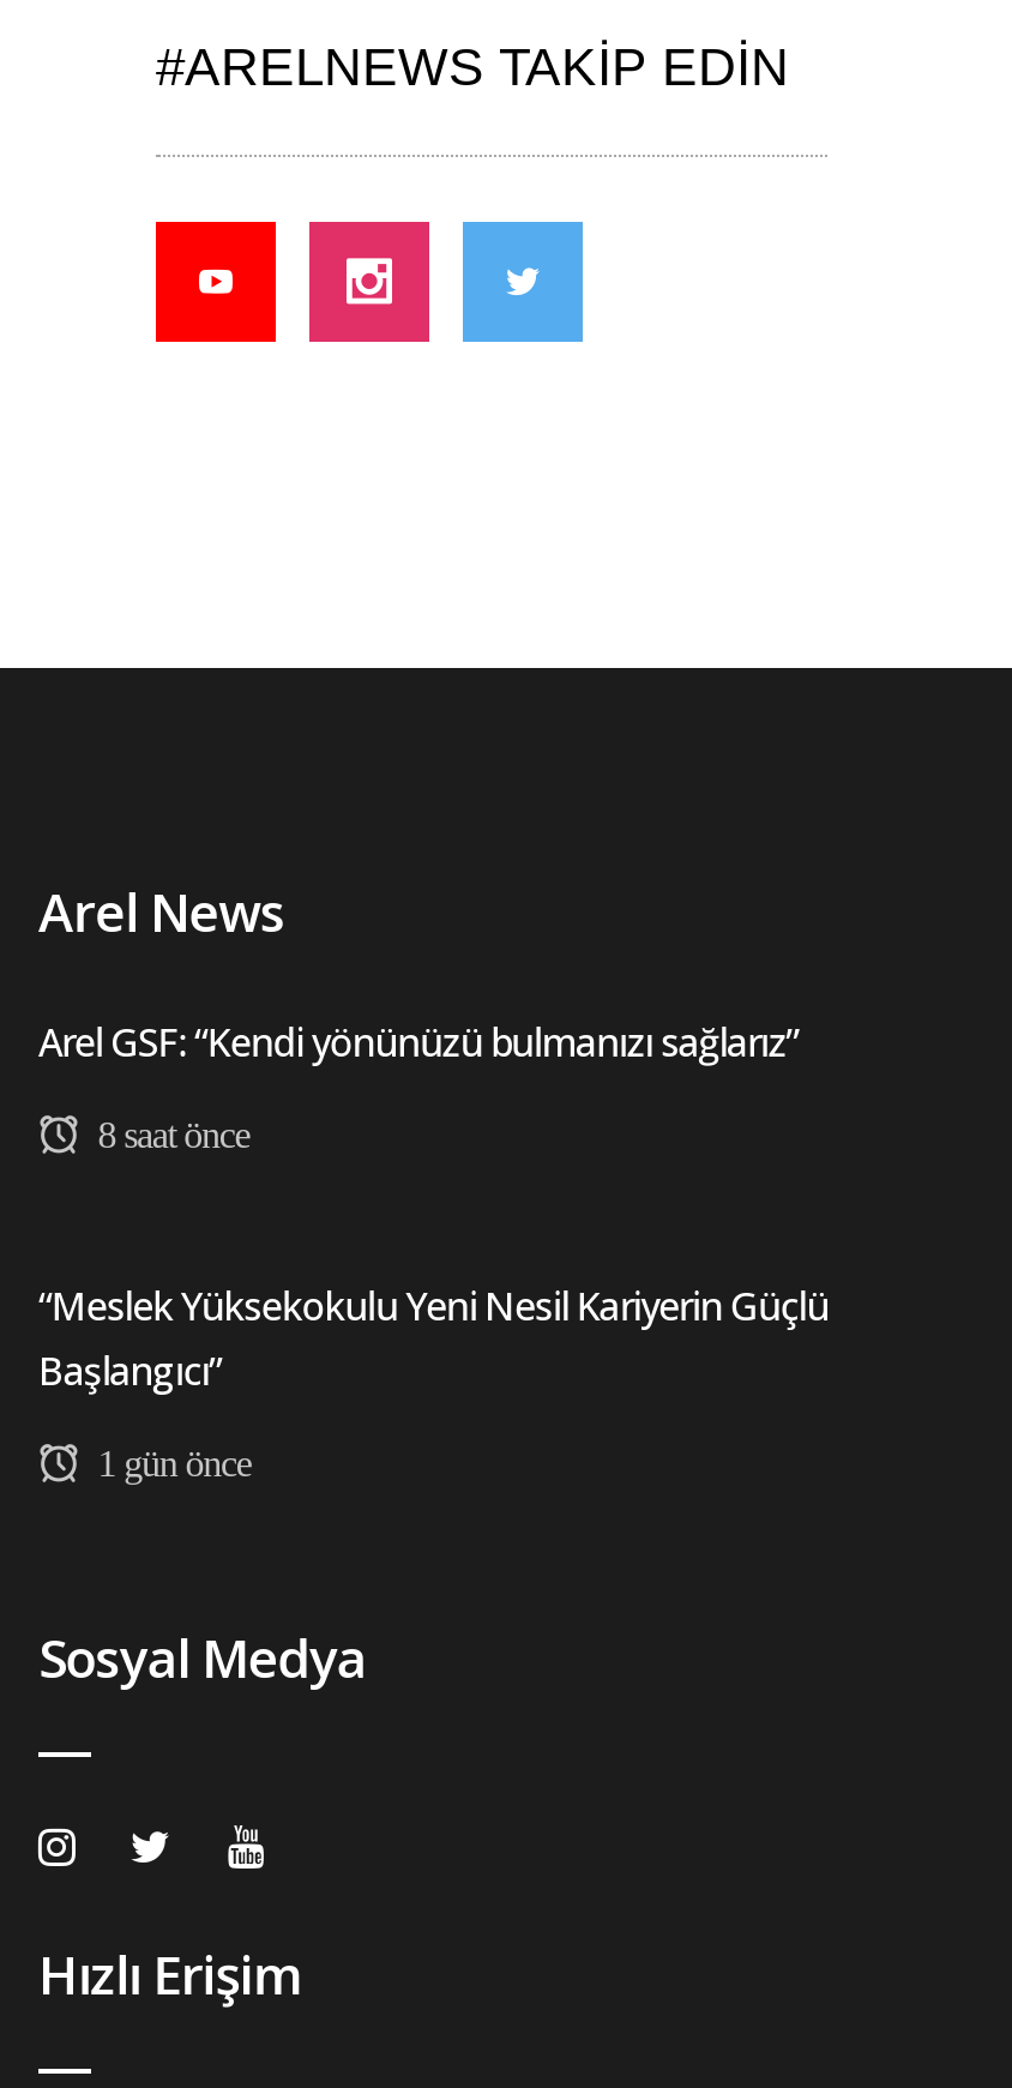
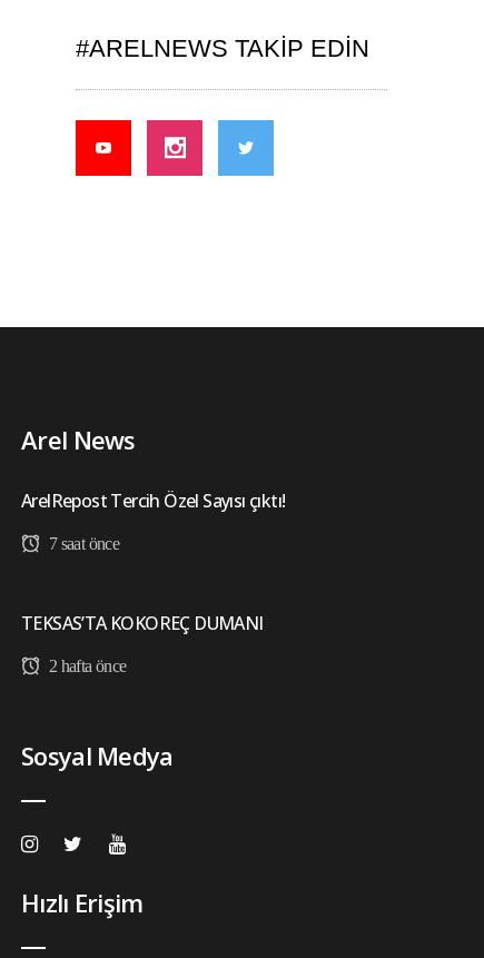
[38,1016,799,1069] Arel GSF: “Kendi yönünüzü bulmanızı sağlarız” -> [21,488,285,513] ArelRepost Tercih Özel Sayısı çıktı!
[90,1114,250,1155] 8 saat önce -> [45,534,119,553] 7 saat önce
[38,1280,828,1397] “Meslek Yüksekokulu Yeni Nesil Kariyerin Güçlü | Başlangıcı” -> [21,611,263,635] TEKSAS’TA KOKOREÇ DUMANI
[90,1443,251,1484] 1 gün önce -> [45,656,126,675] 2 hafta önce

